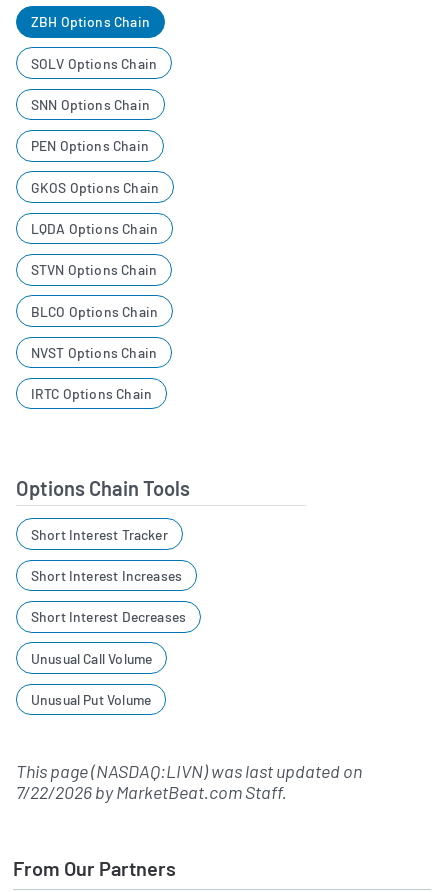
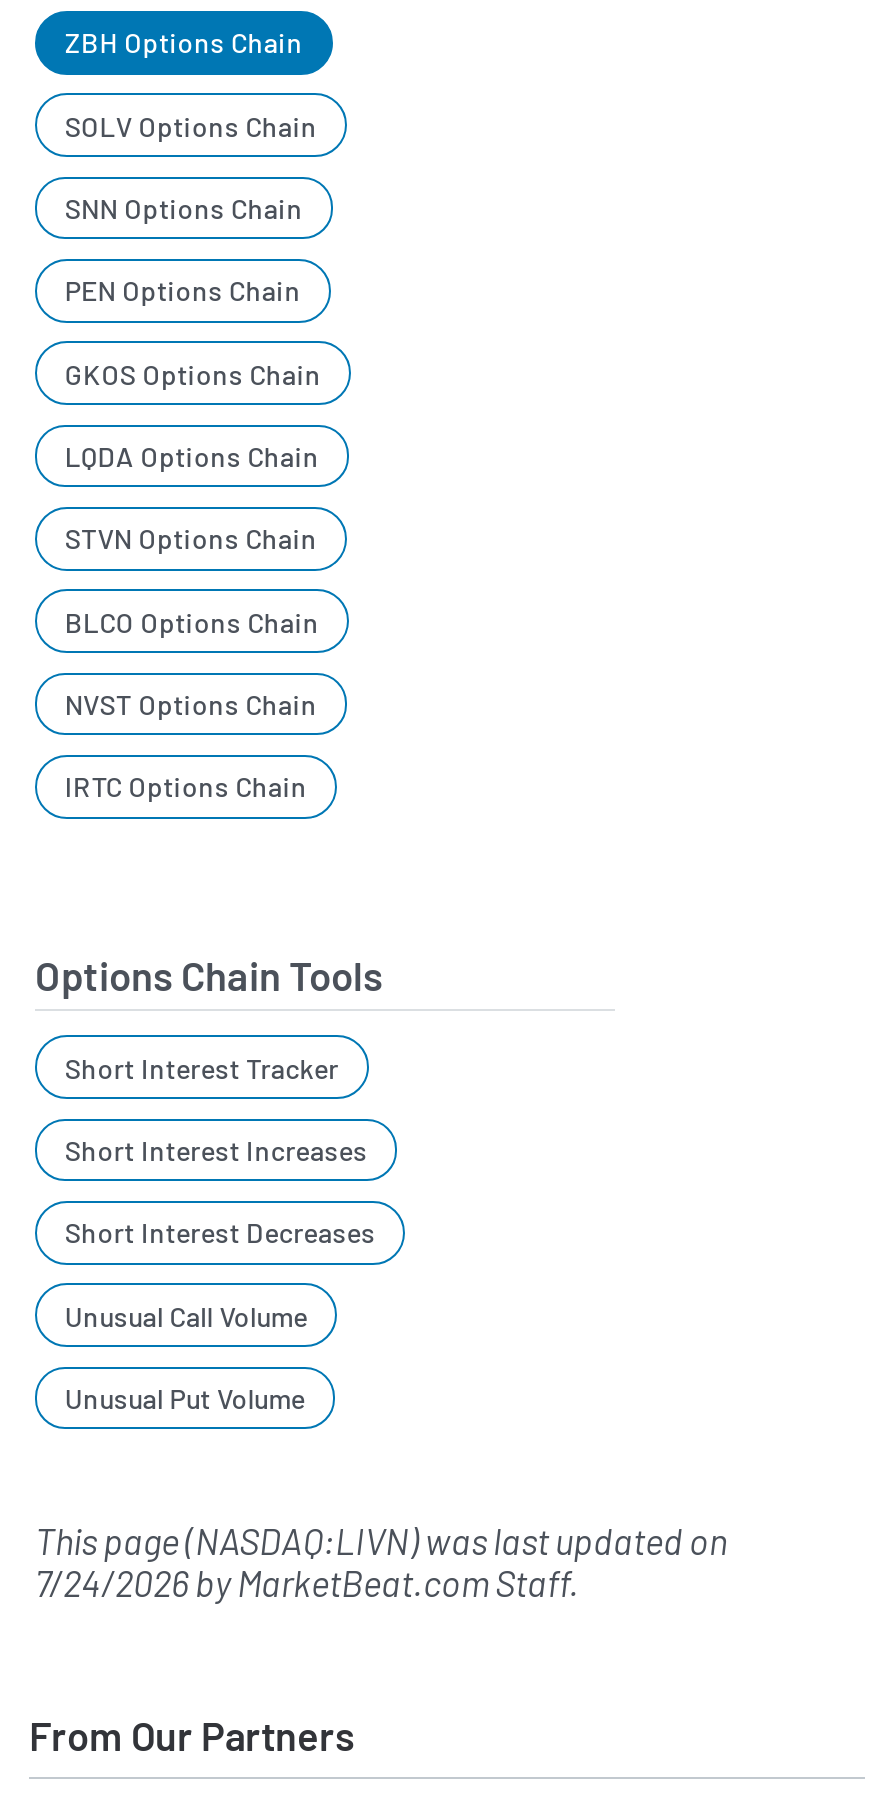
[16,781,287,803] 7/22/2026by MarketBeat.com Staff. -> [35,1561,579,1605] 7/24/2026by MarketBeat.com Staff.

